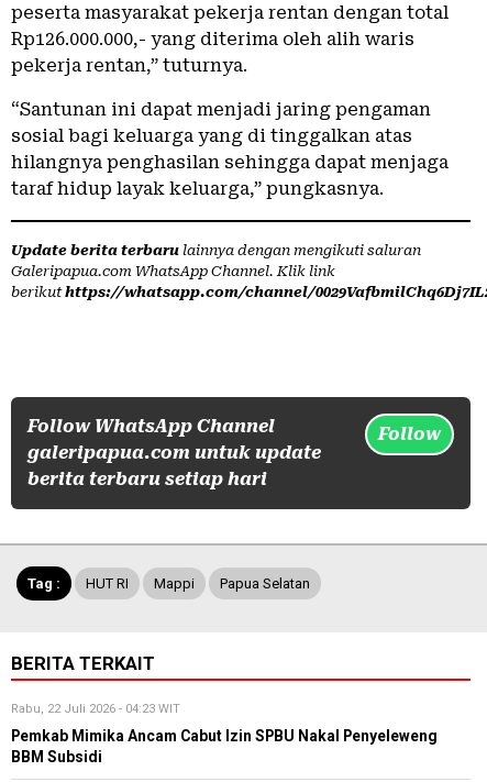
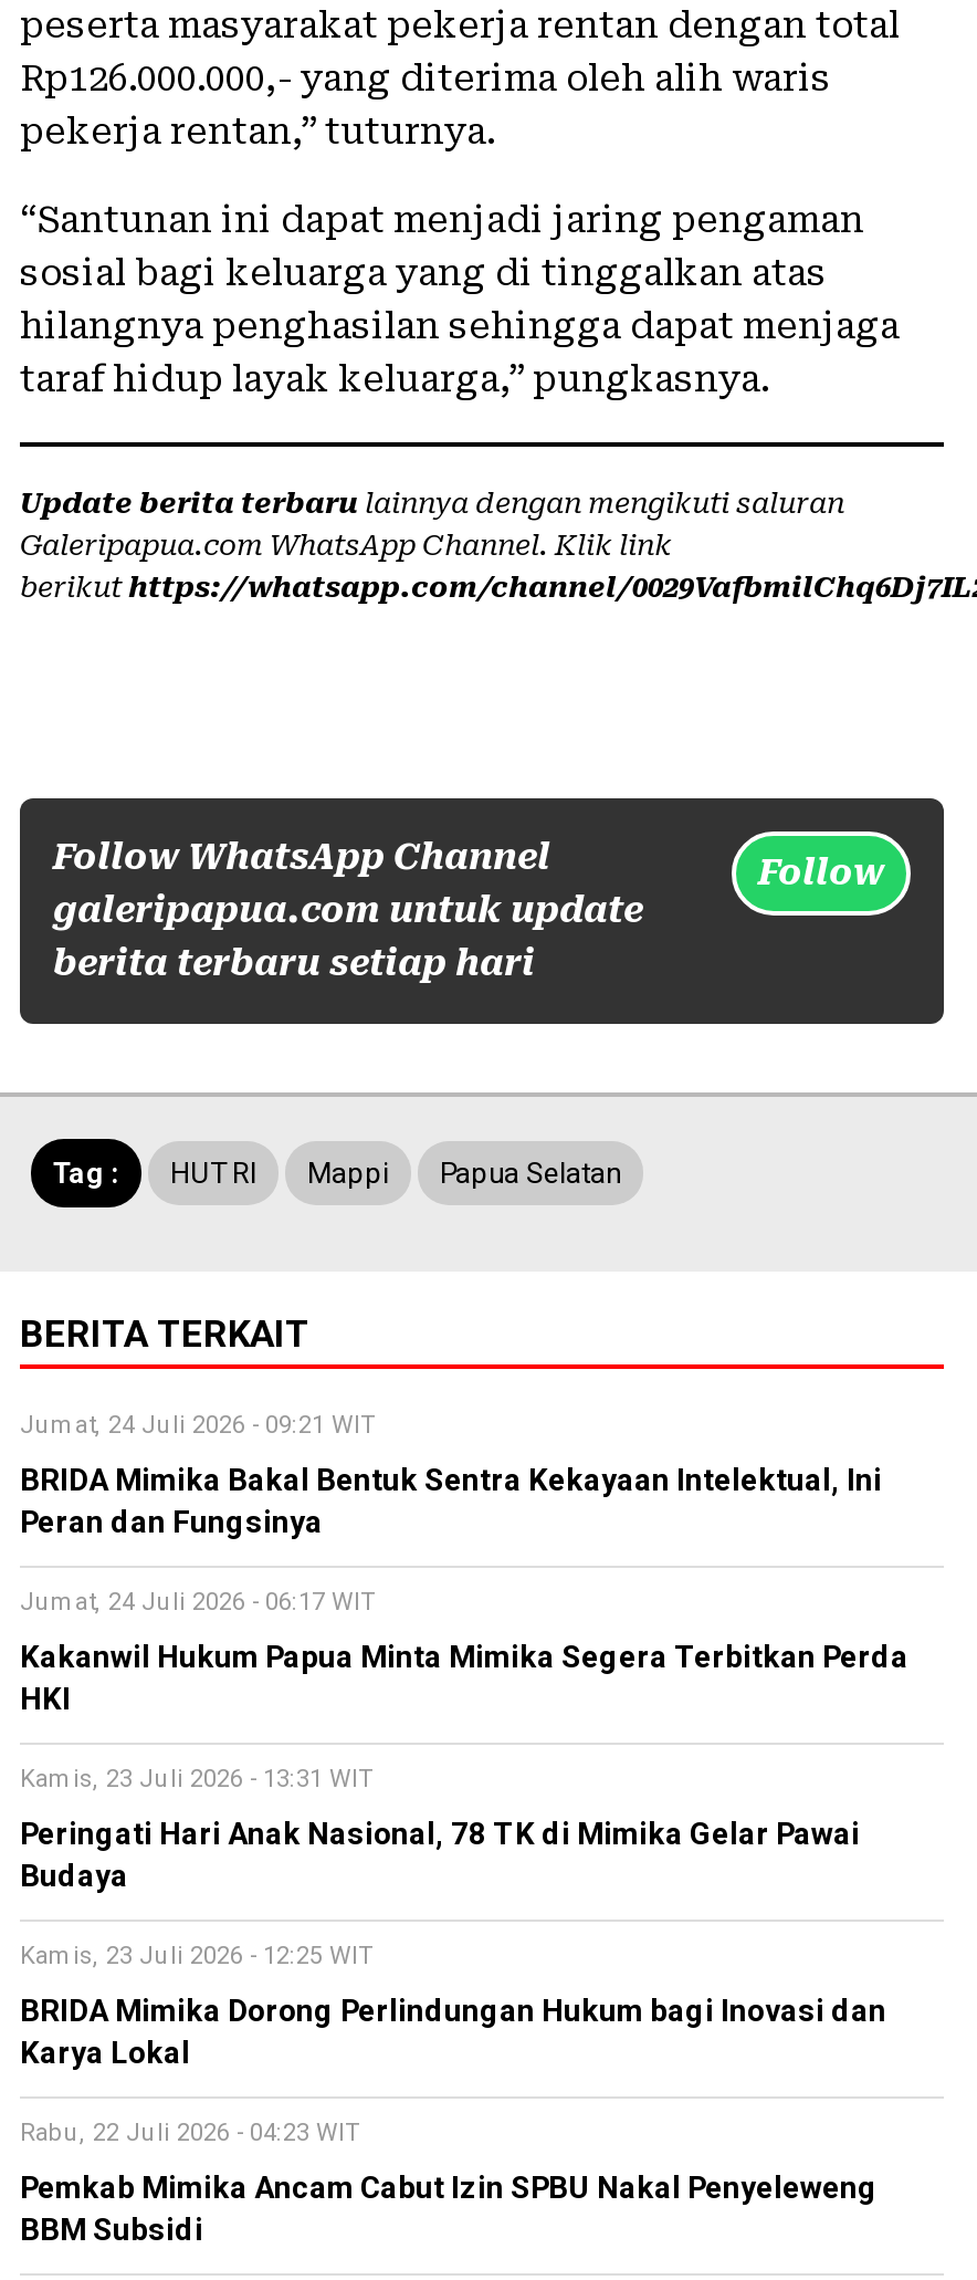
none -> [20,1412,908,2071] Jumat, 24 Juli 2026 - 09:21 WIT | BRIDA Mimika Bakal Bentuk Sentra Kekayaan Intelektual, Ini | Peran dan Fungsinya | Jumat, 24 Juli 2026 - 06:17 WIT | Kakanwil Hukum Papua Minta Mimika Segera Terbitkan Perda | HKI | Kamis, 23 Juli 2026 - 13:31 WIT | Peringati Hari Anak Nasional, 78 TK di Mimika Gelar Pawai | Budaya | Kamis, 23 Juli 2026 - 12:25 WIT | BRIDA Mimika Dorong Perlindungan Hukum bagi Inovasi dan | Karya Lokal

